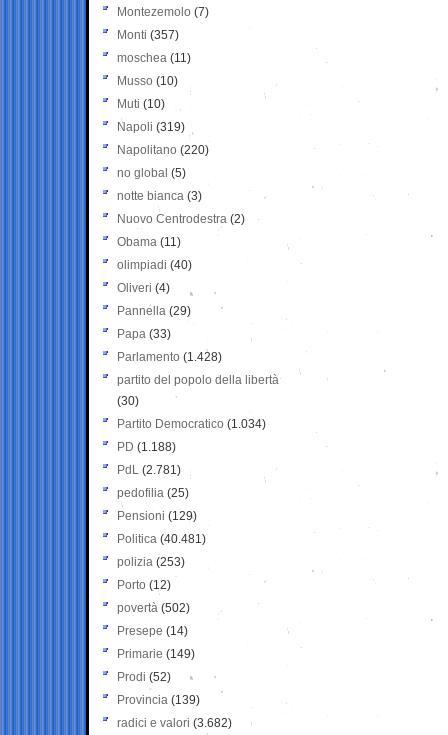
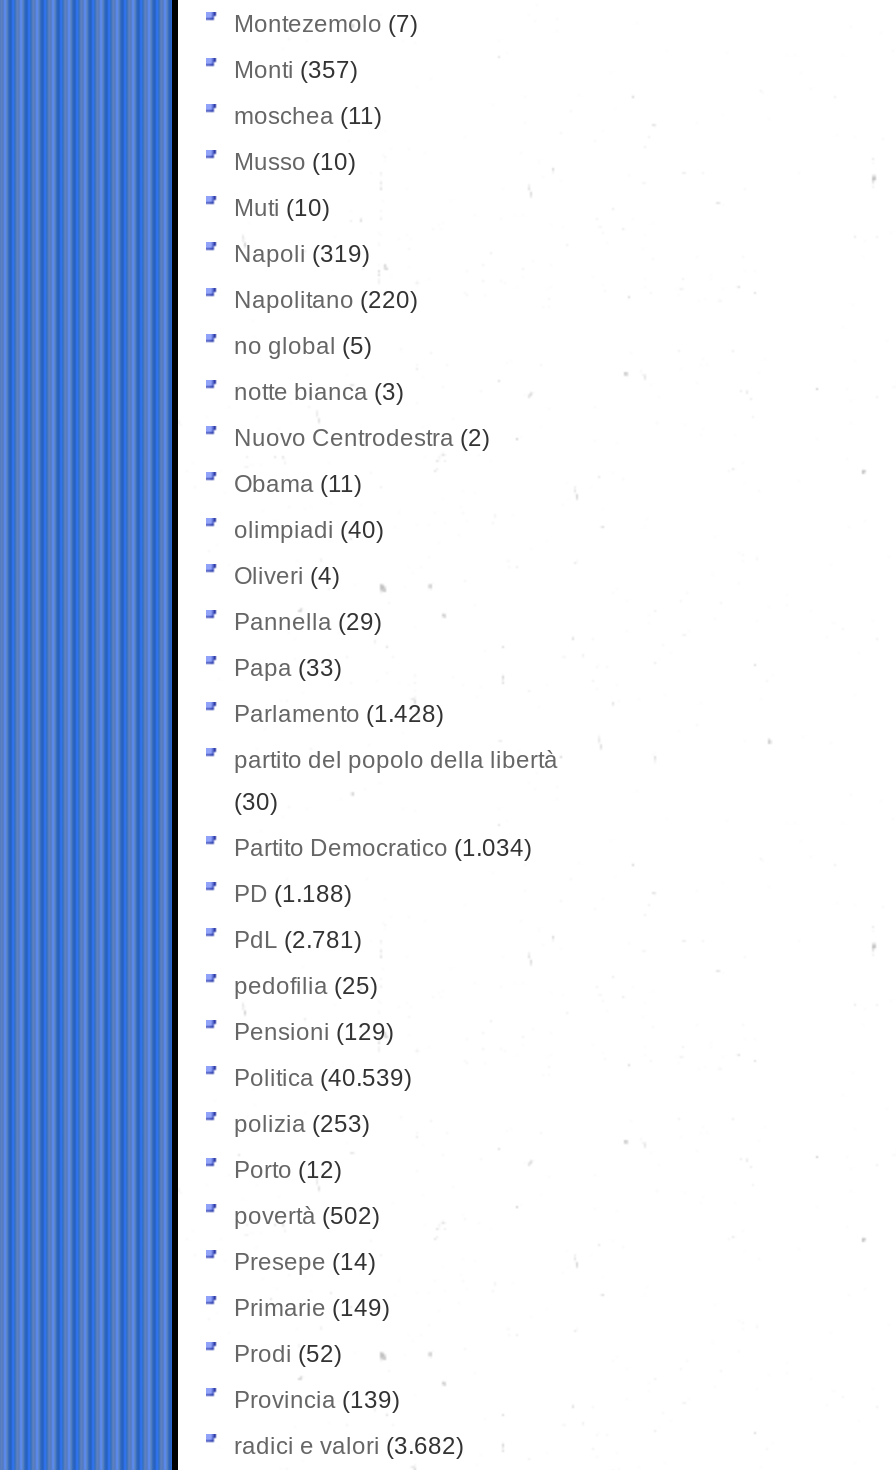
[117,532,206,546] Politica (40.481) -> [234,1064,412,1092] Politica (40.539)

